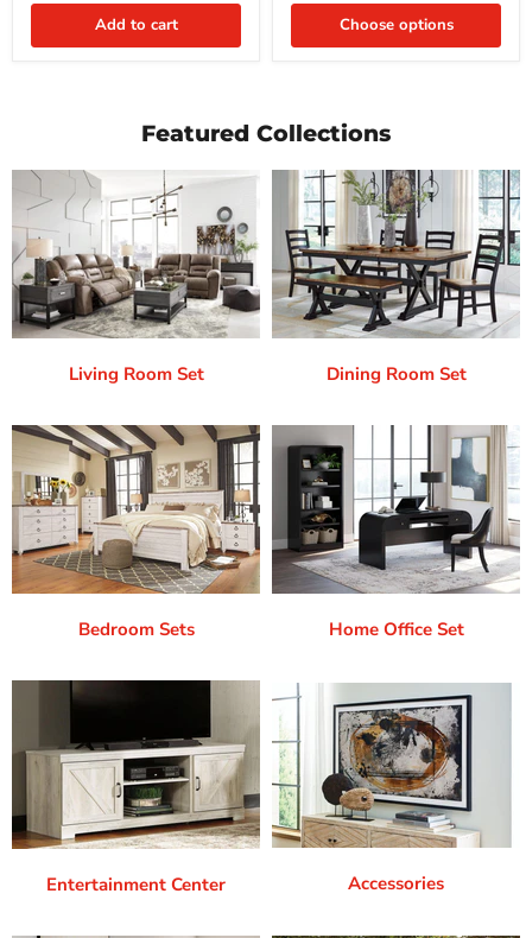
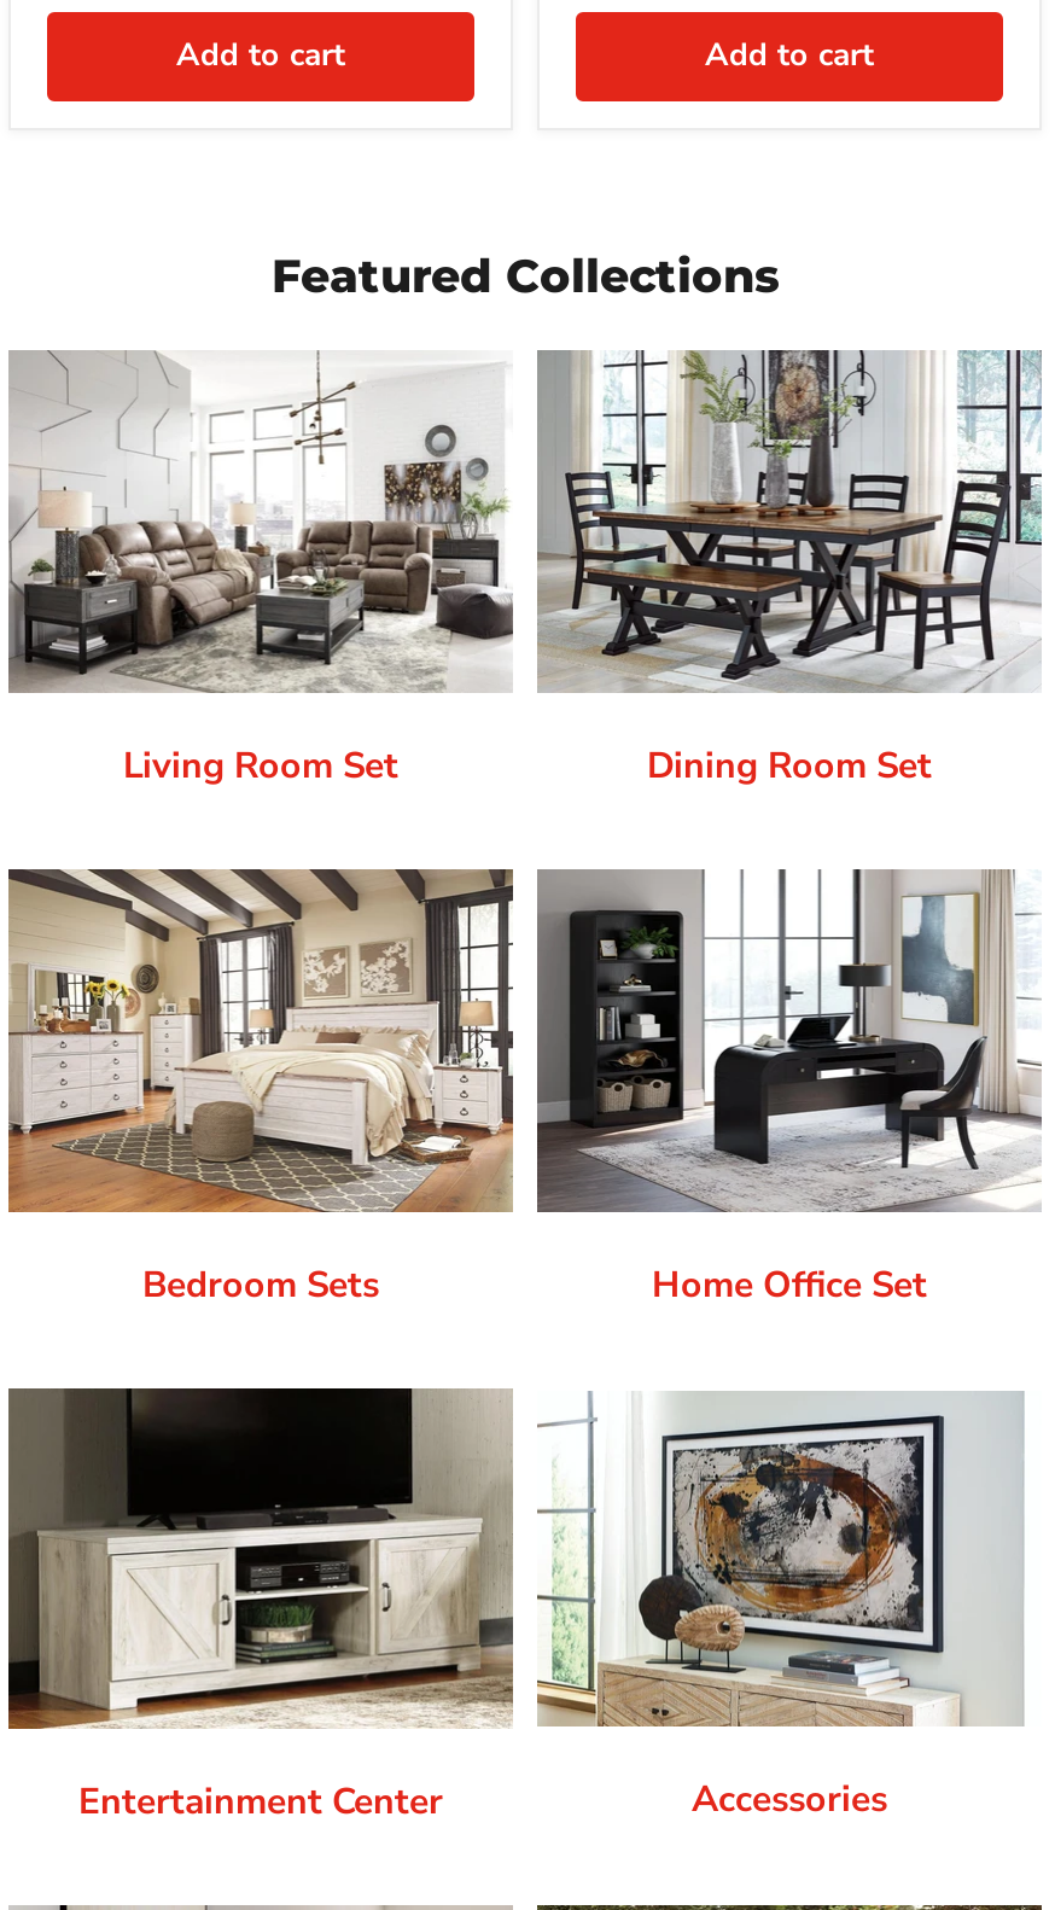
[339,14,453,36] Choose options -> [705,34,874,78] Add to cart

